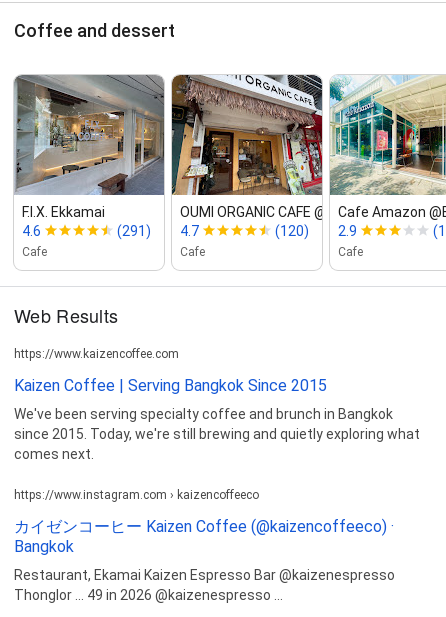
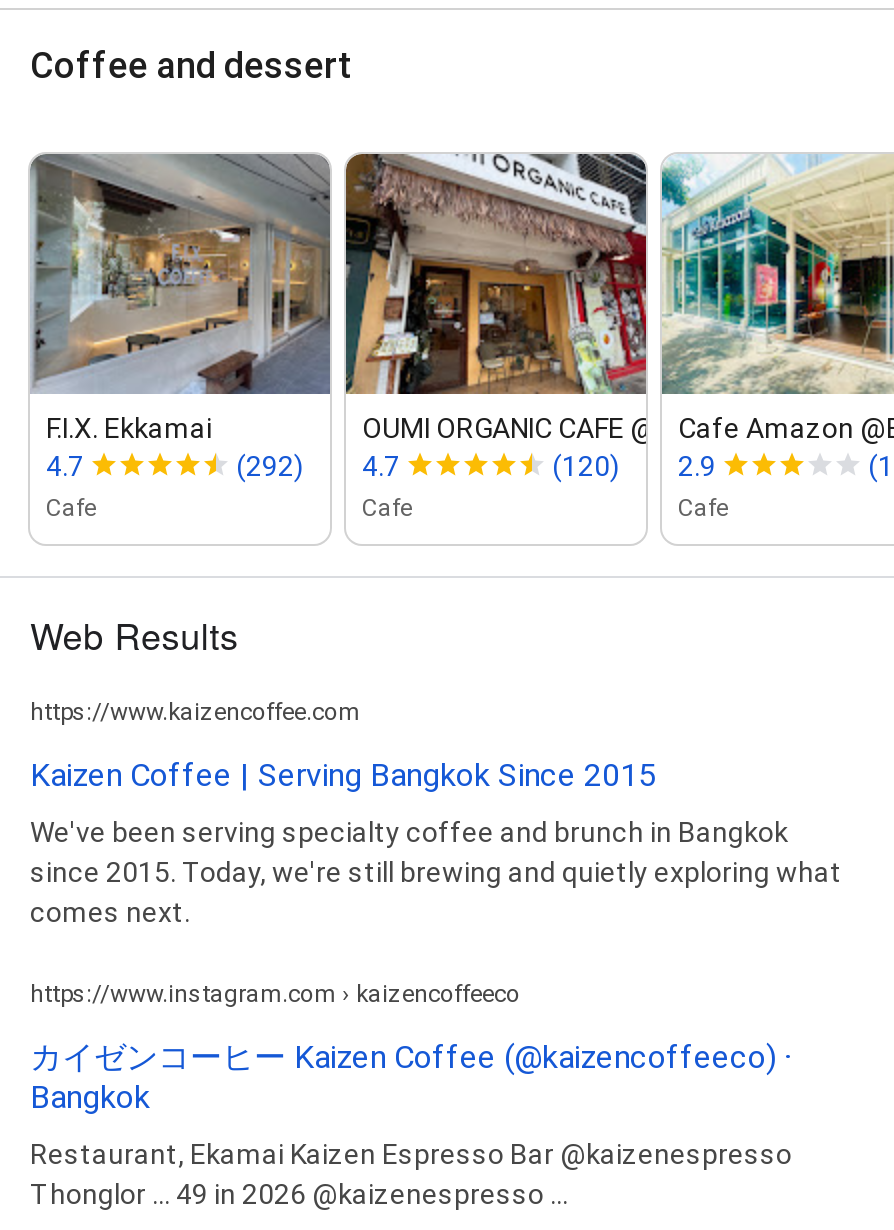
[22,223,41,239] 4.6 -> [46,449,84,481] 4.7
[117,223,199,239] (291) 4.7 -> [236,449,400,481] (292) 4.7

